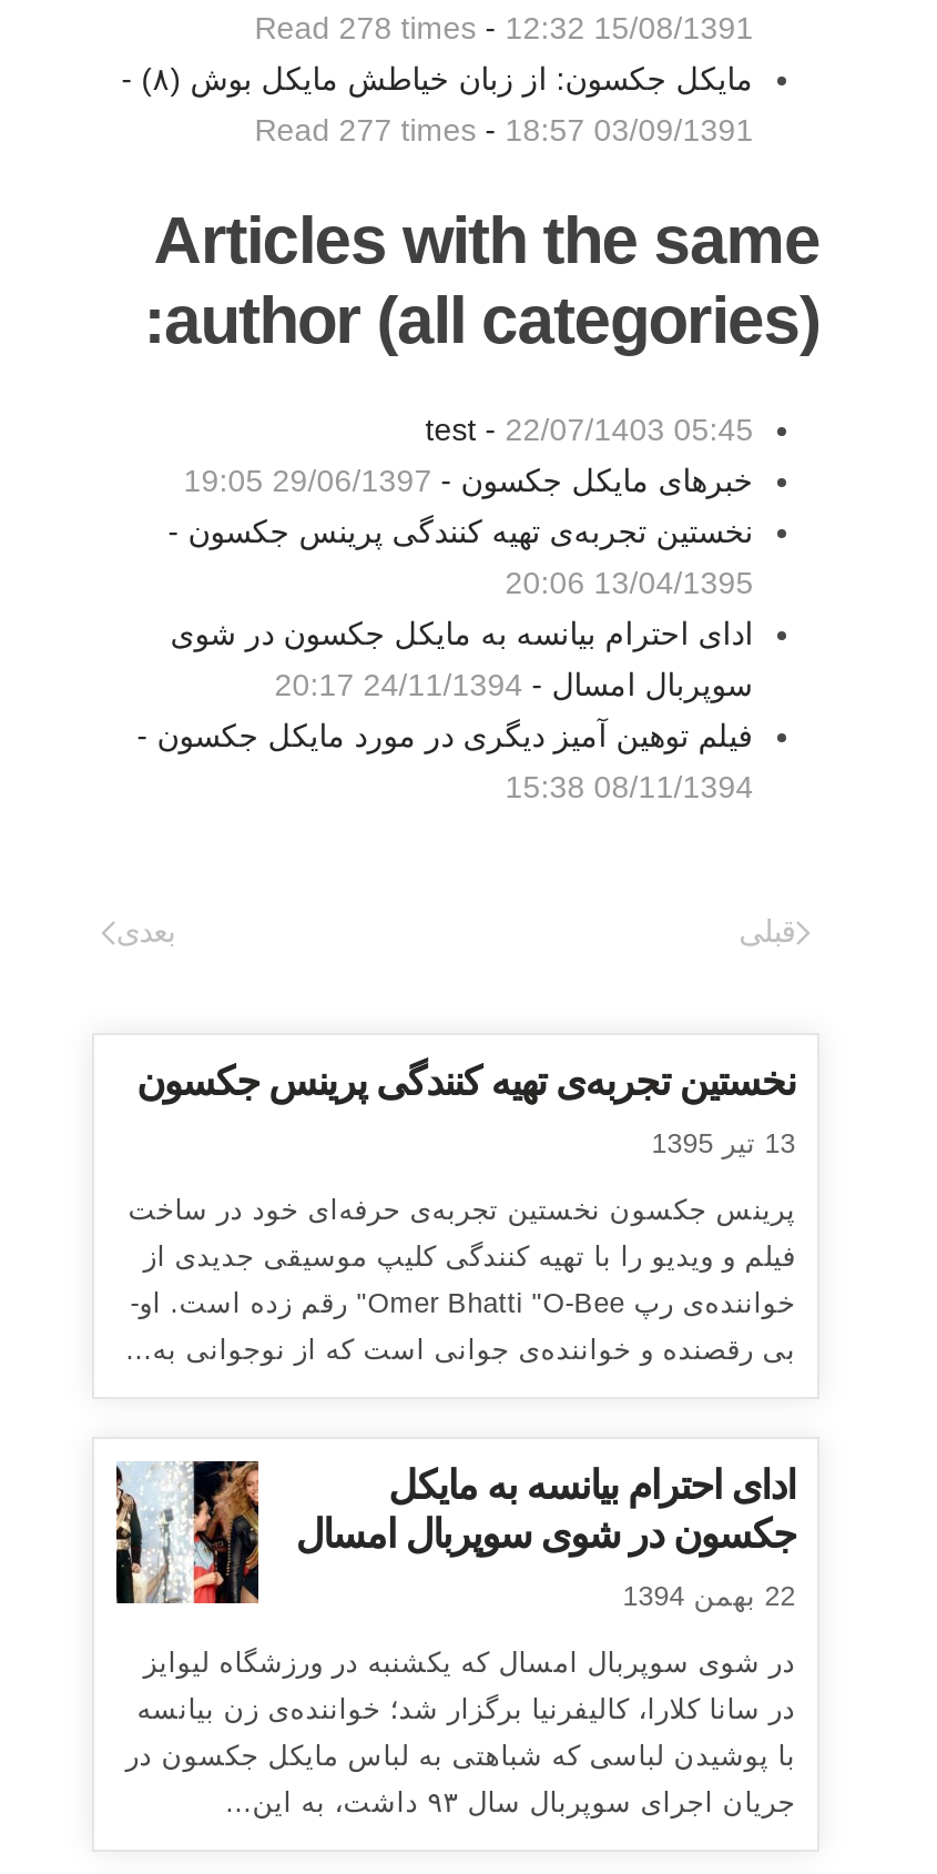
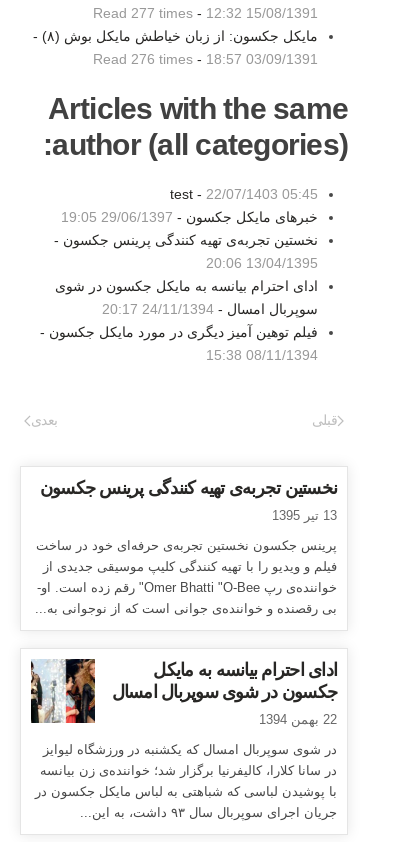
[254,10,476,45] Read 278 times -> [93,5,193,21] Read 277 times
[254,112,476,148] Read 277 times -> [93,51,193,67] Read 276 times

